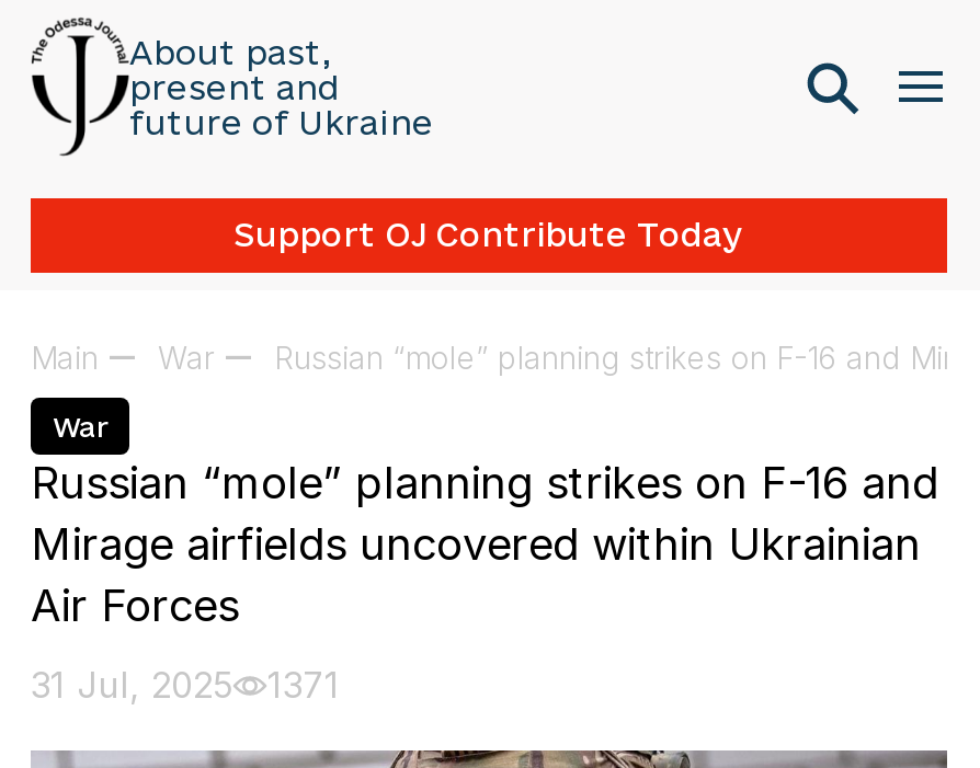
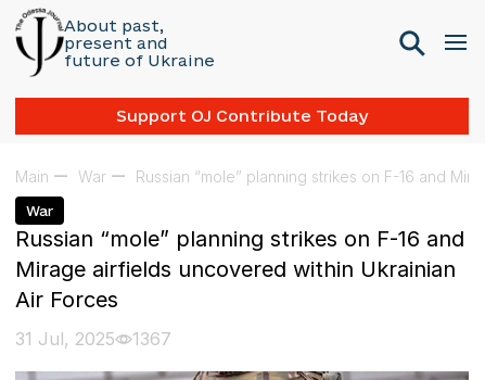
[31,662,340,706] 31 Jul, 2025 1371 -> [15,327,171,349] 31 Jul, 2025 1367

